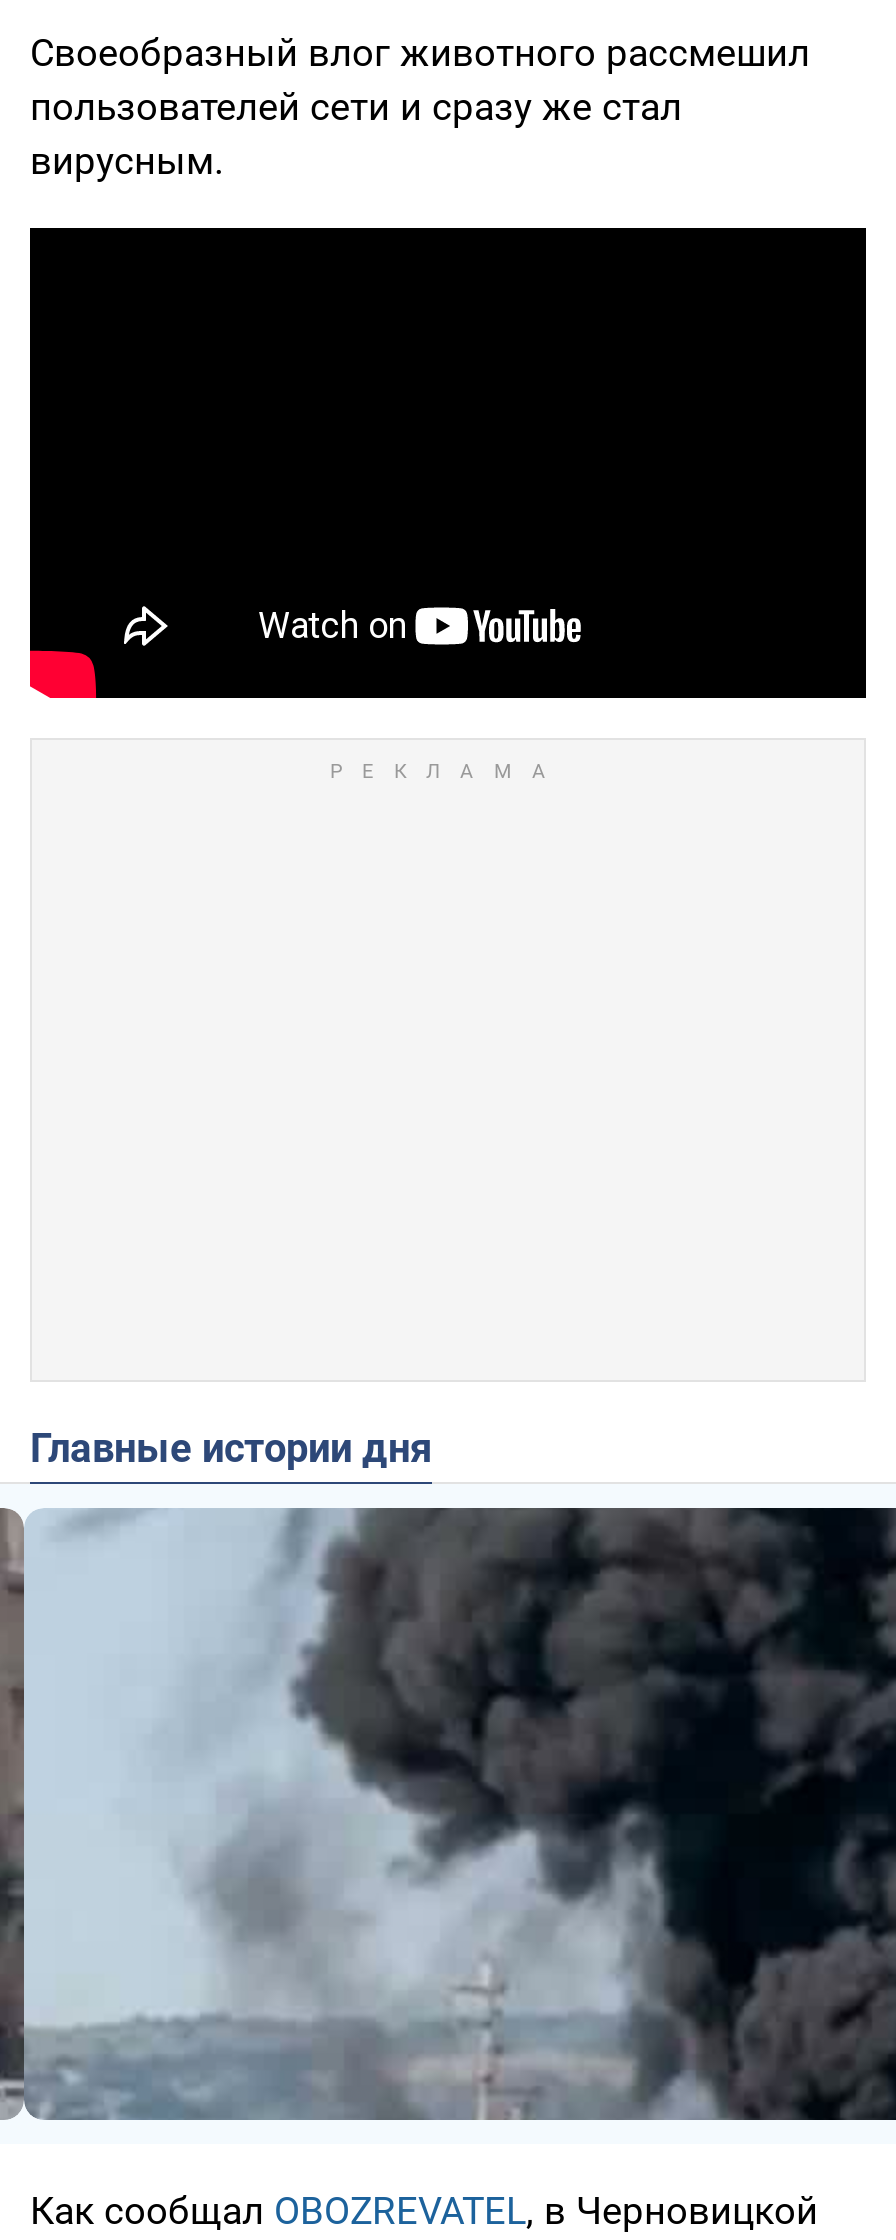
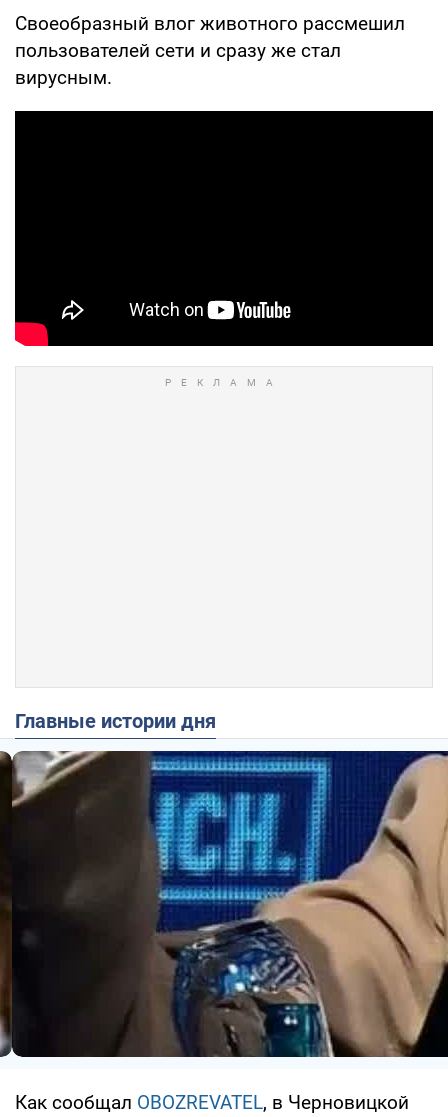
[6,1508,890,2120] [image] -> [3,750,445,1058] [image]

